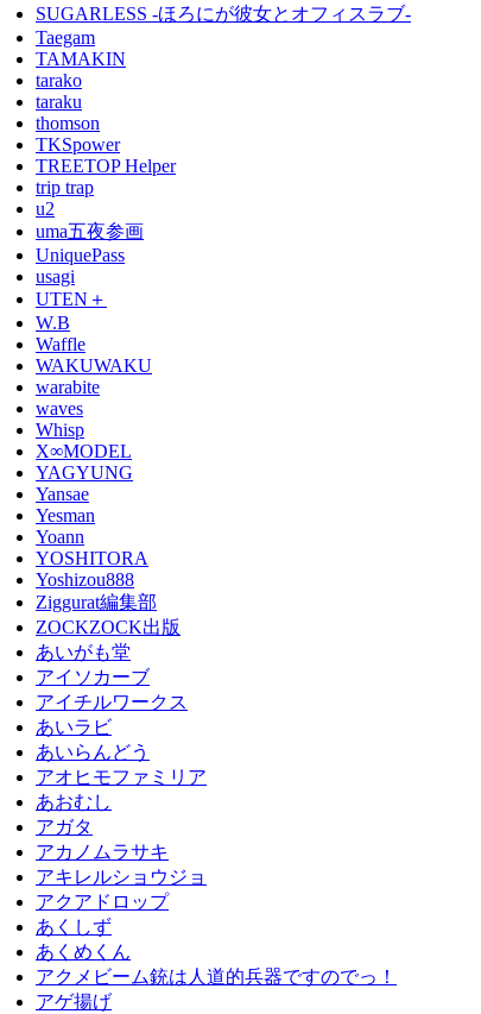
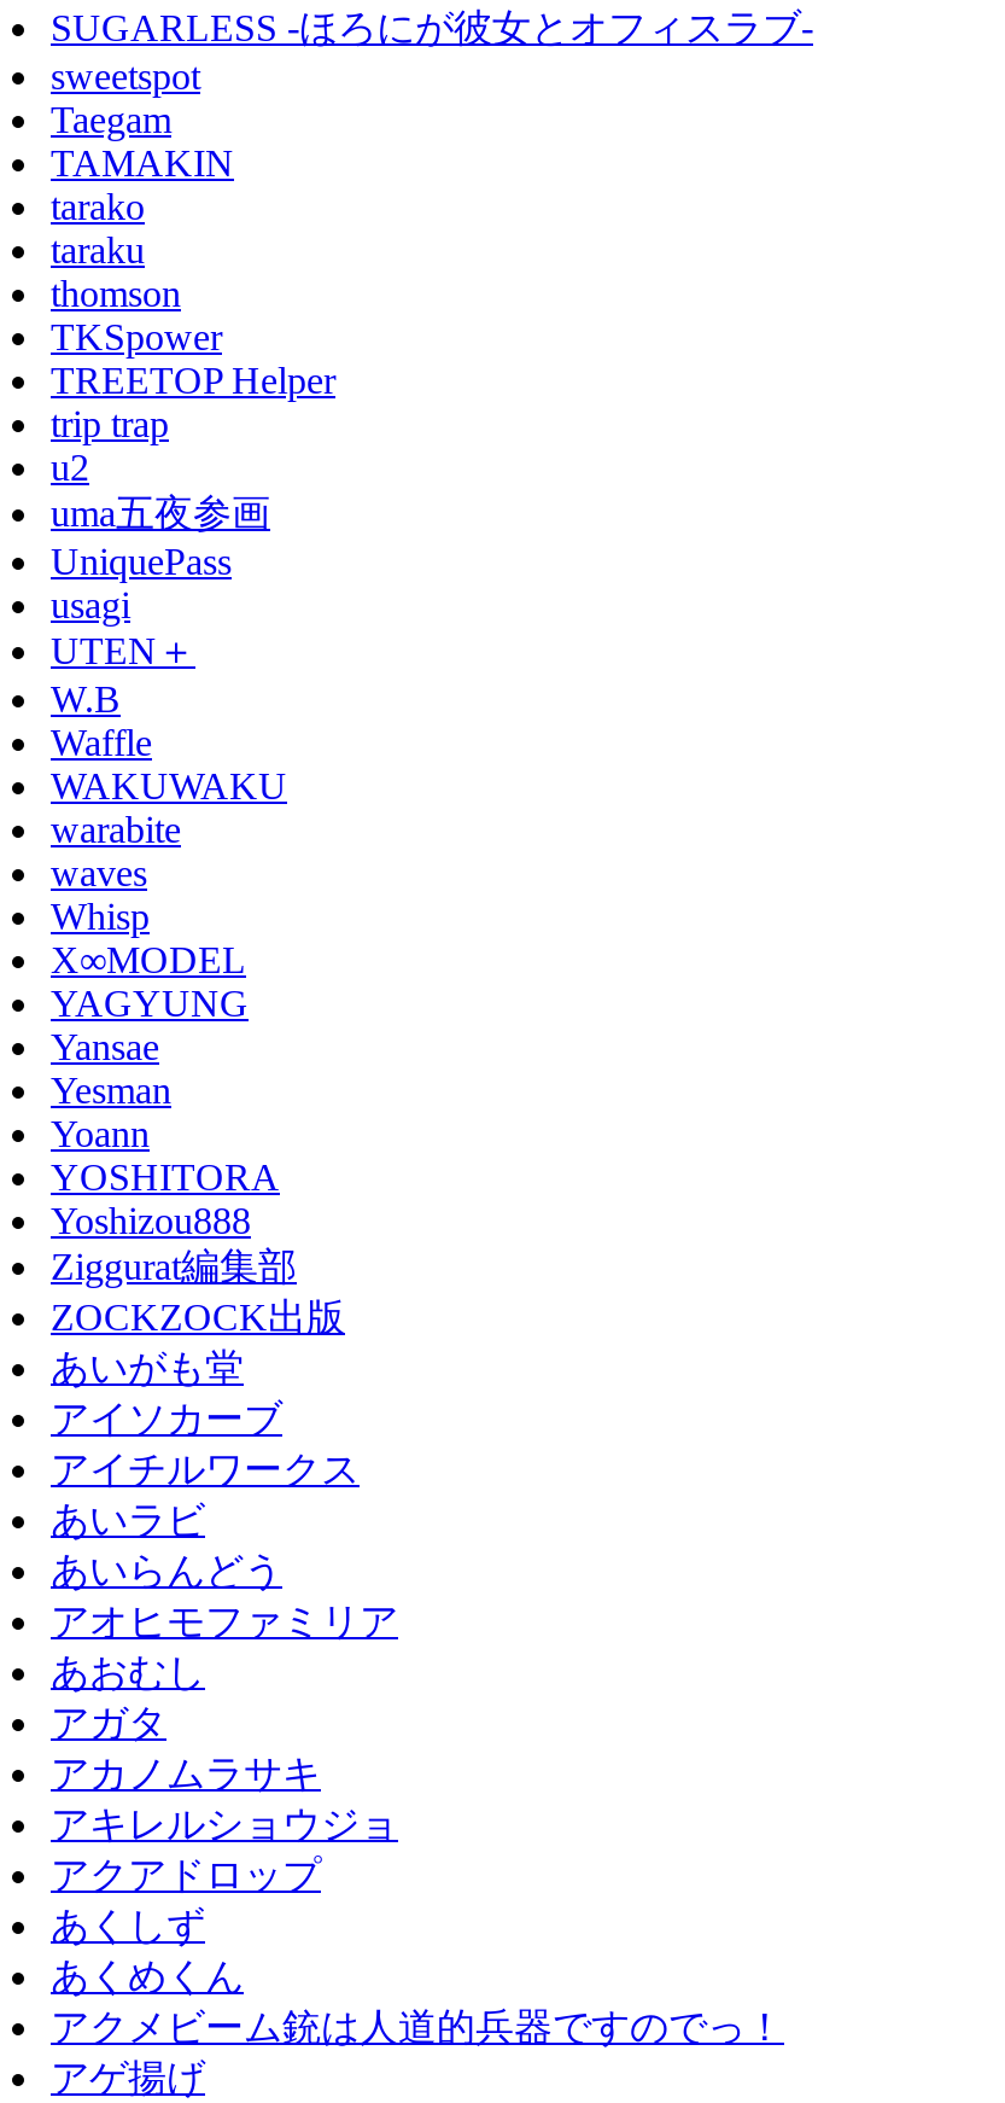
none -> [51,55,200,96] sweetspot

